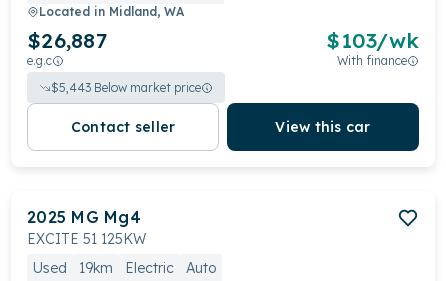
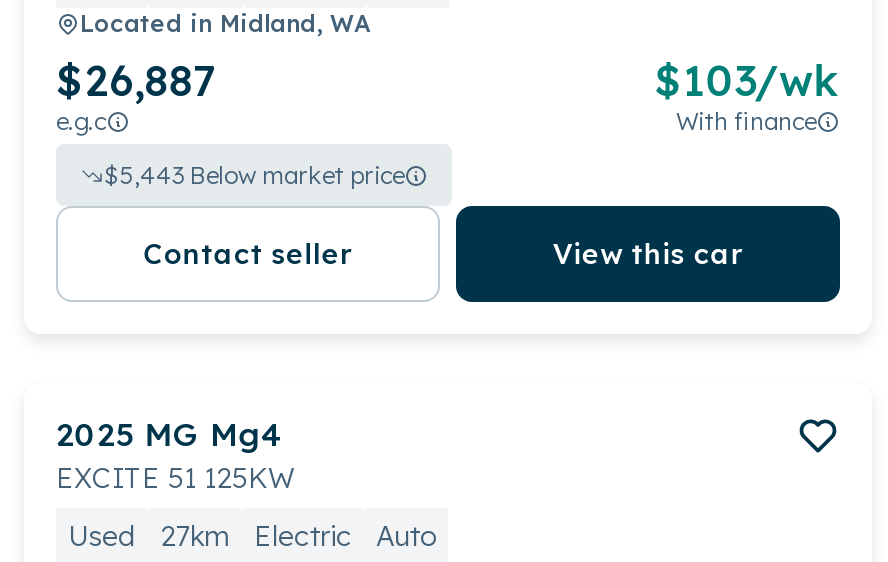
[33,259,216,277] Used 19km Electric Auto -> [68,518,436,554] Used 27km Electric Auto

